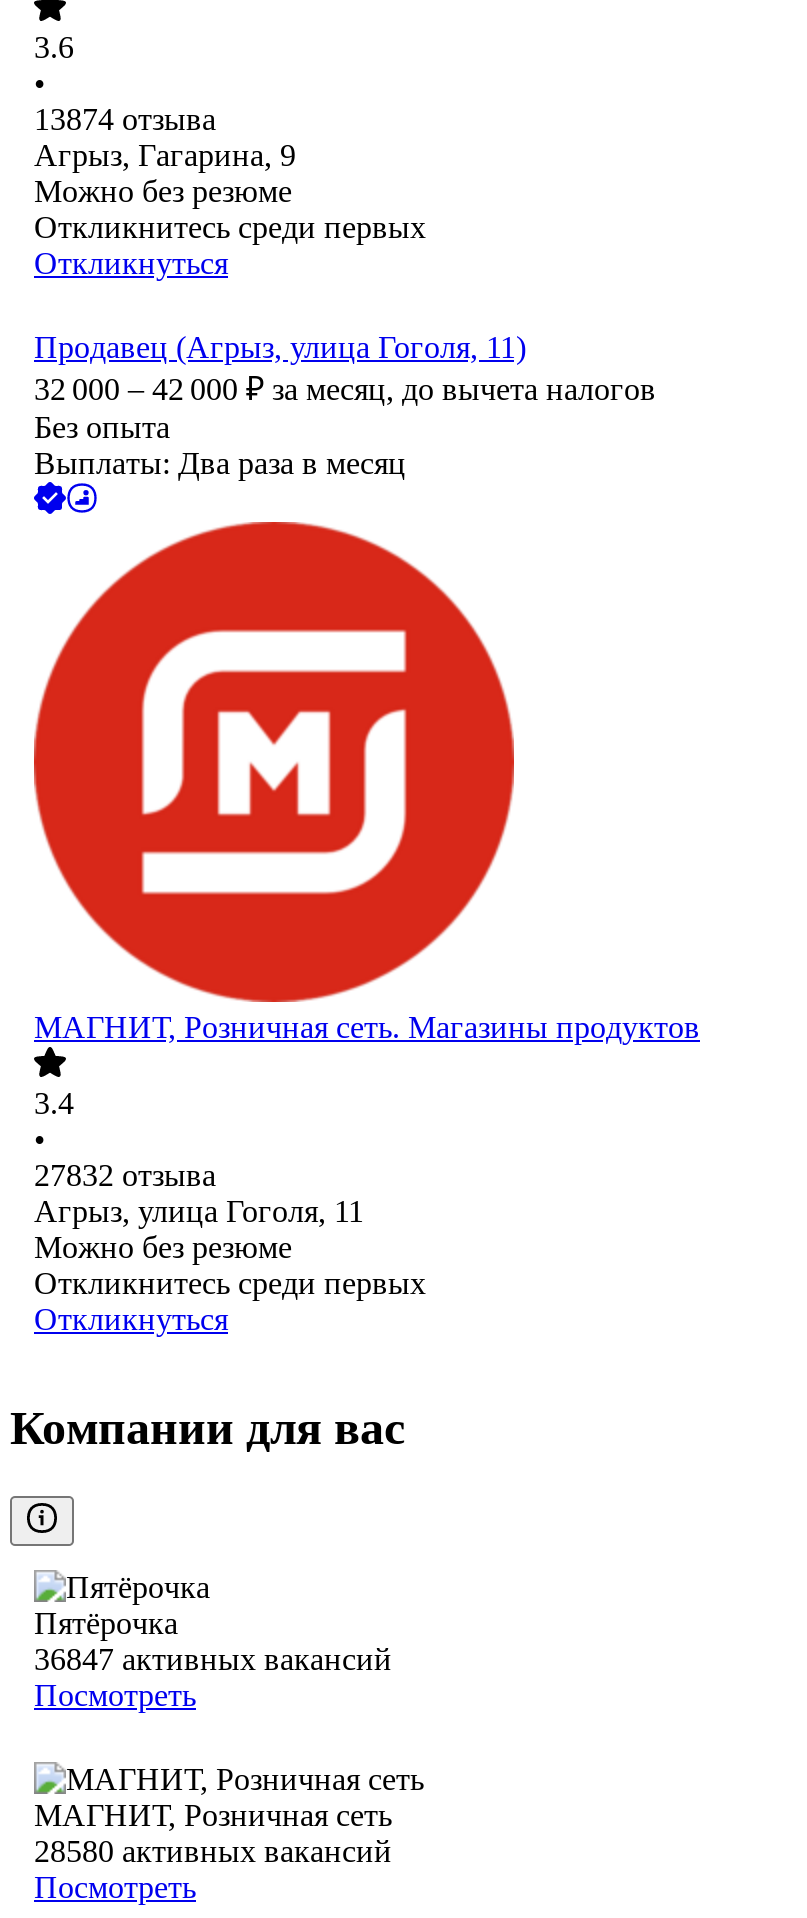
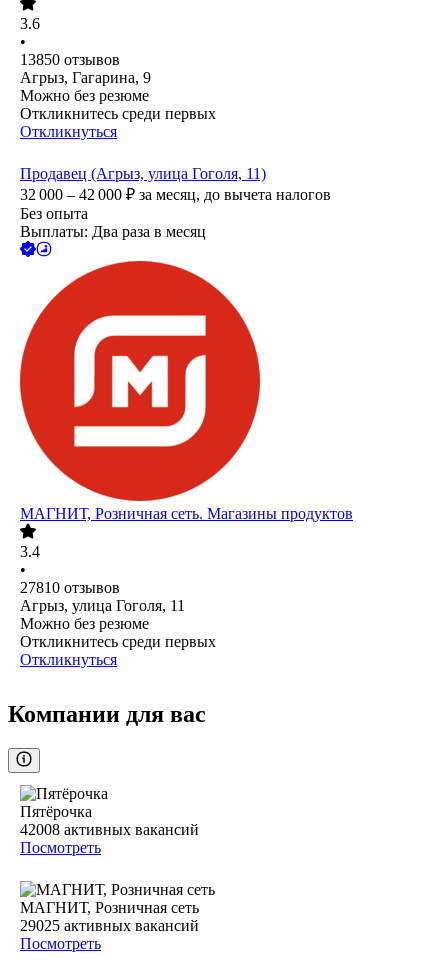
[34,103,216,137] 13874 отзыва -> [20,51,120,68] 13850 отзывов
[34,1159,216,1193] 27832 отзыва -> [20,579,120,596] 27810 отзывов
[34,1643,392,1677] 36847 активных вакансий -> [20,821,199,838] 42008 активных вакансий
[34,1835,392,1869] 28580 активных вакансий -> [20,917,199,934] 29025 активных вакансий

